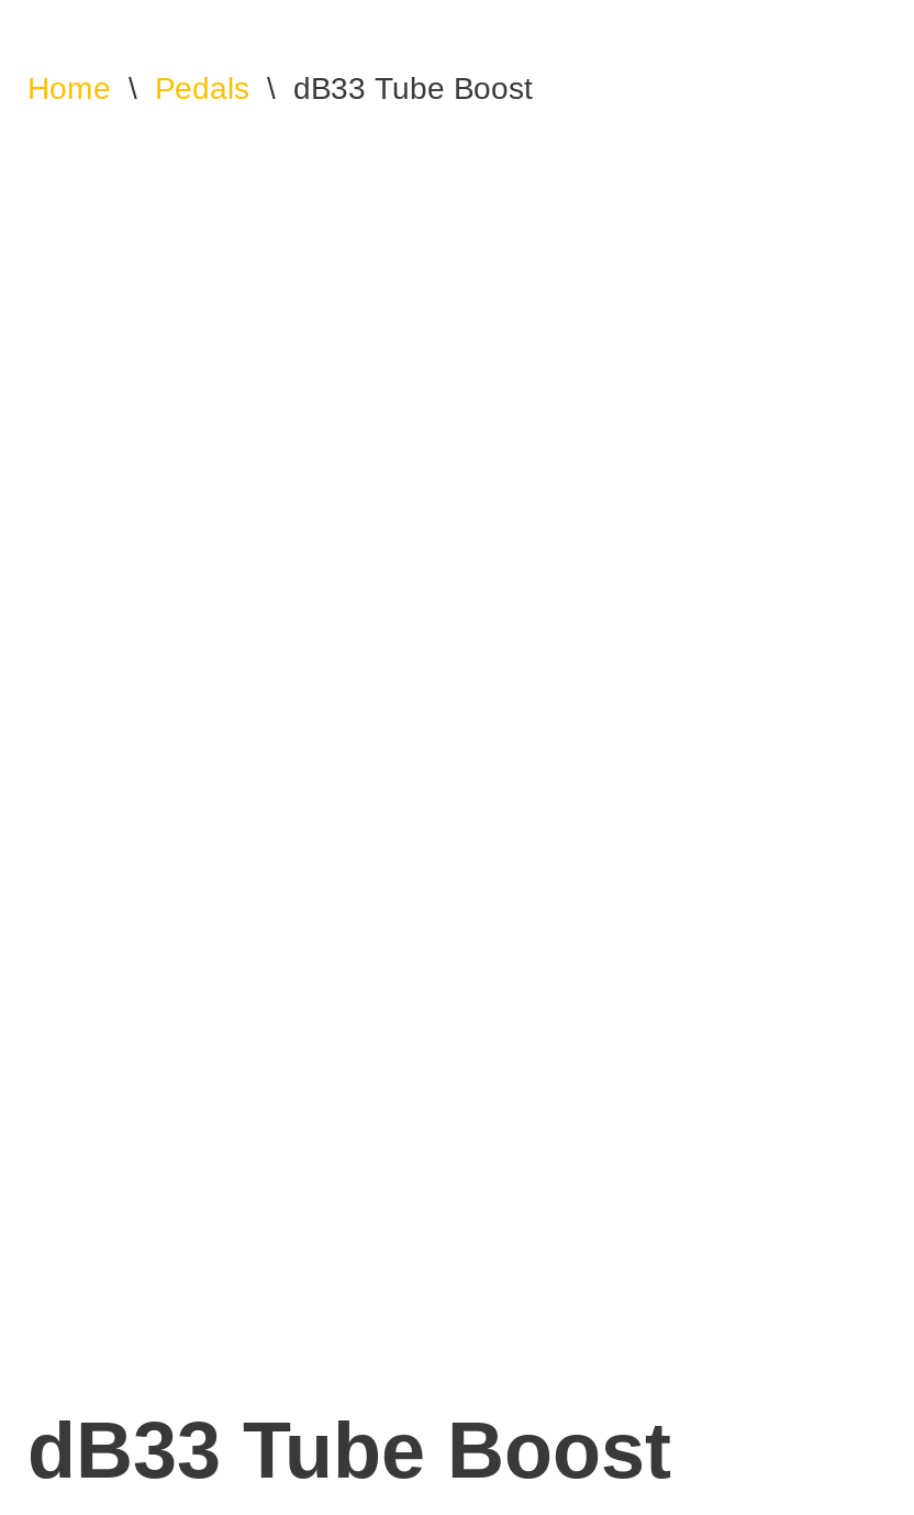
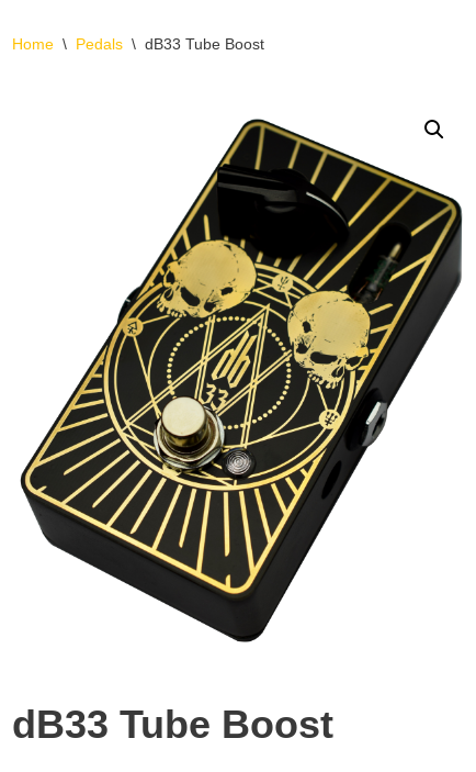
none -> [20,118,463,644] [image]

